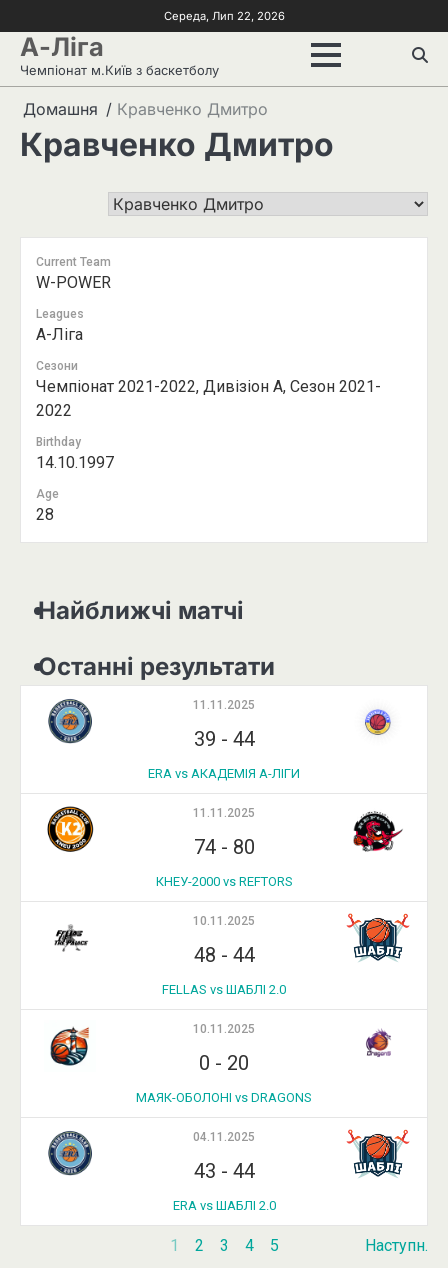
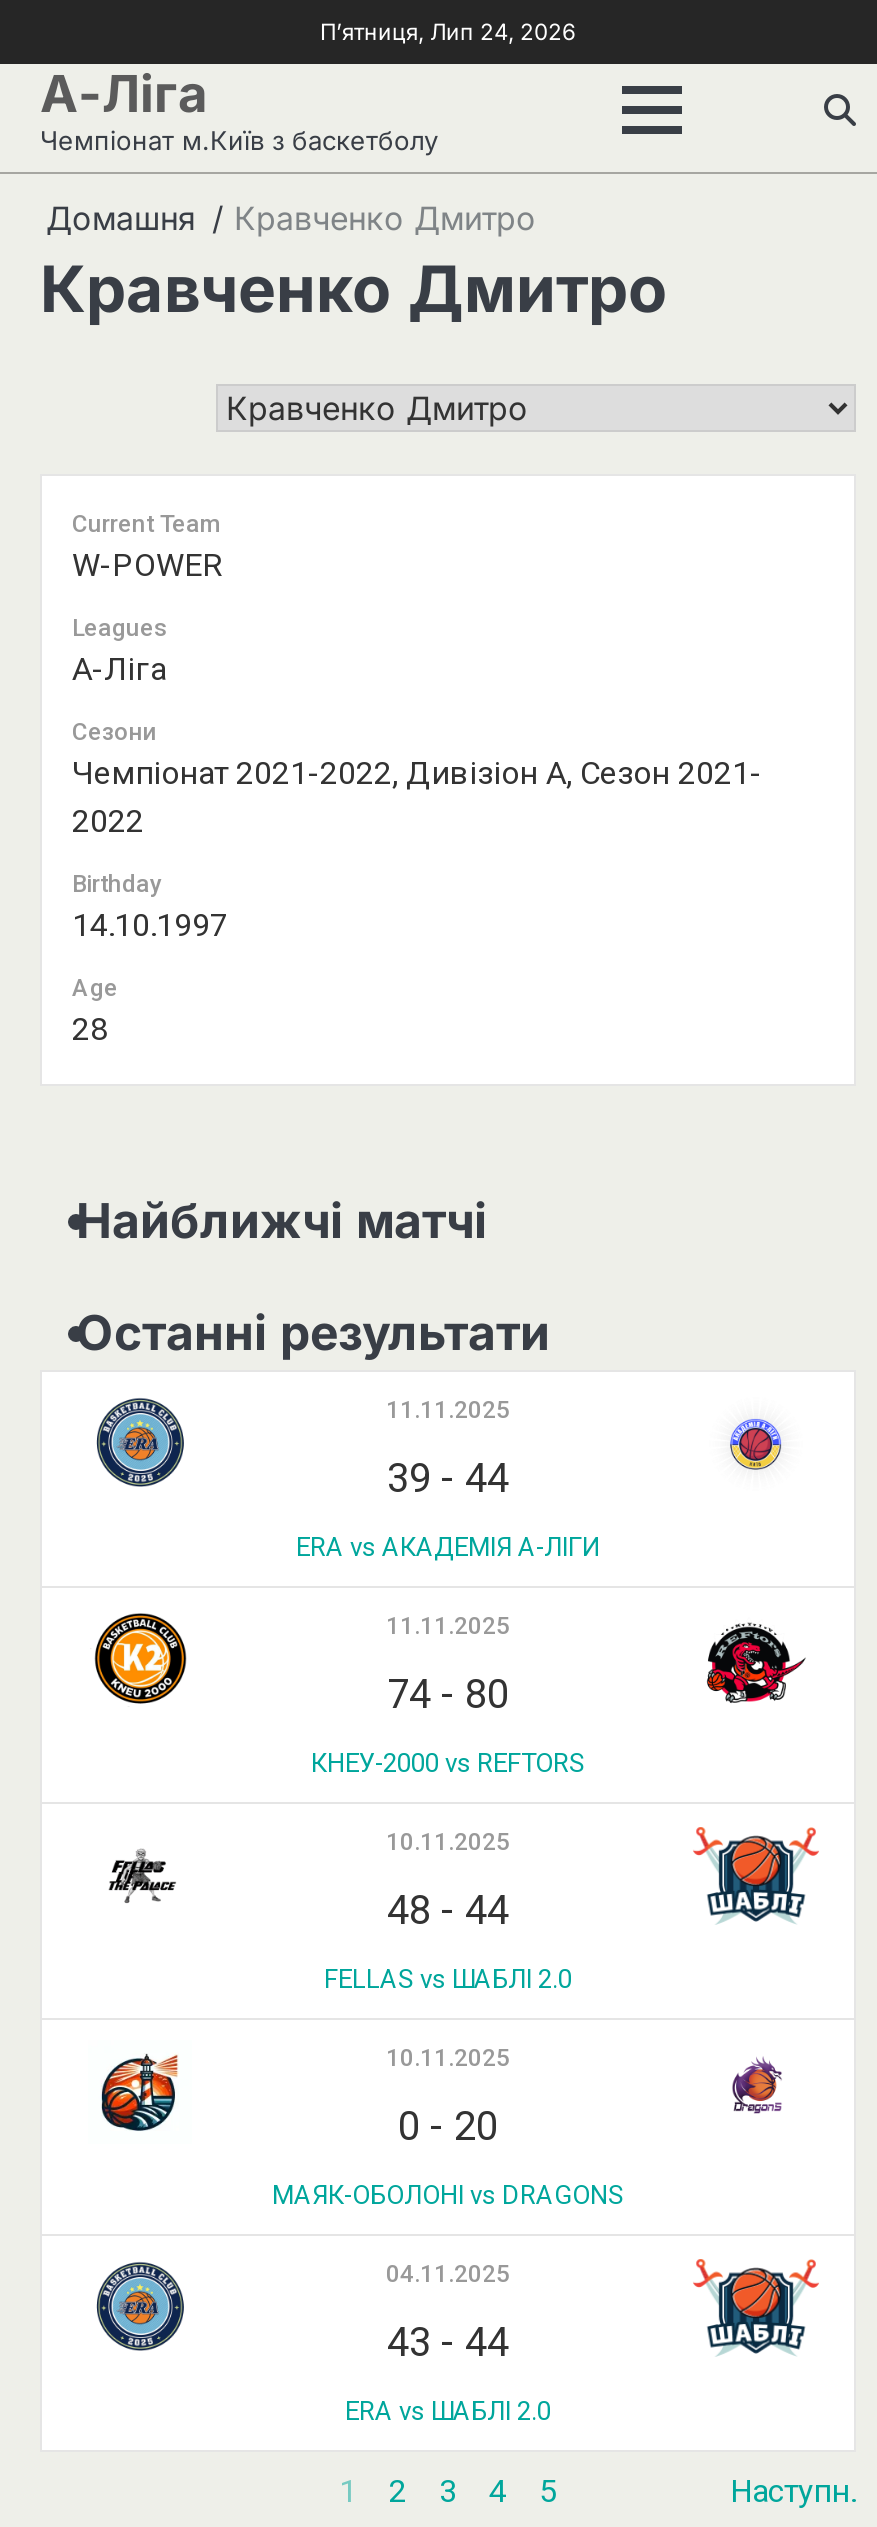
[163,8,284,22] Середа, Лип 22, 2026 -> [320,17,576,45] П’ятниця, Лип 24, 2026

